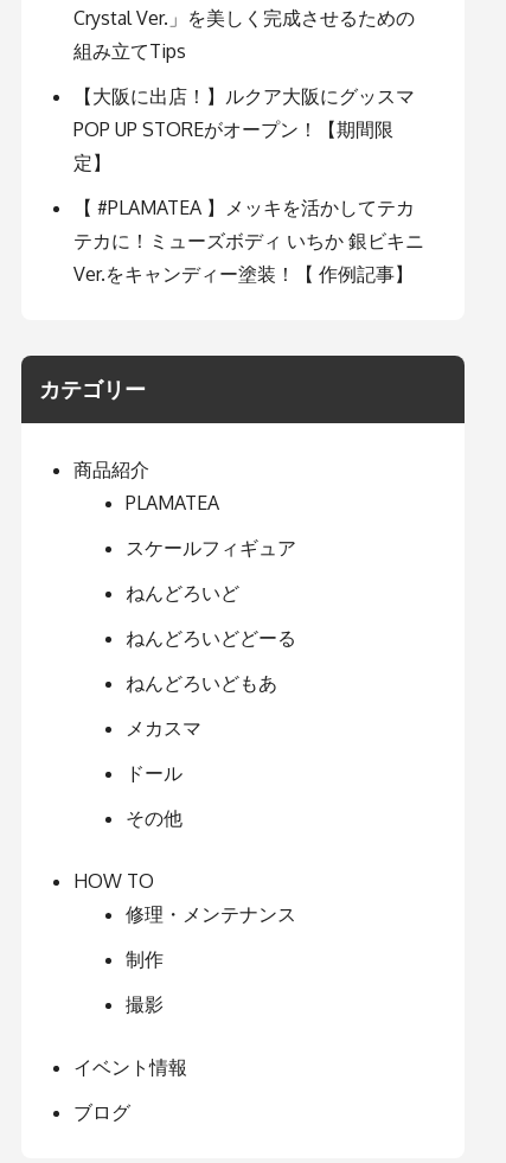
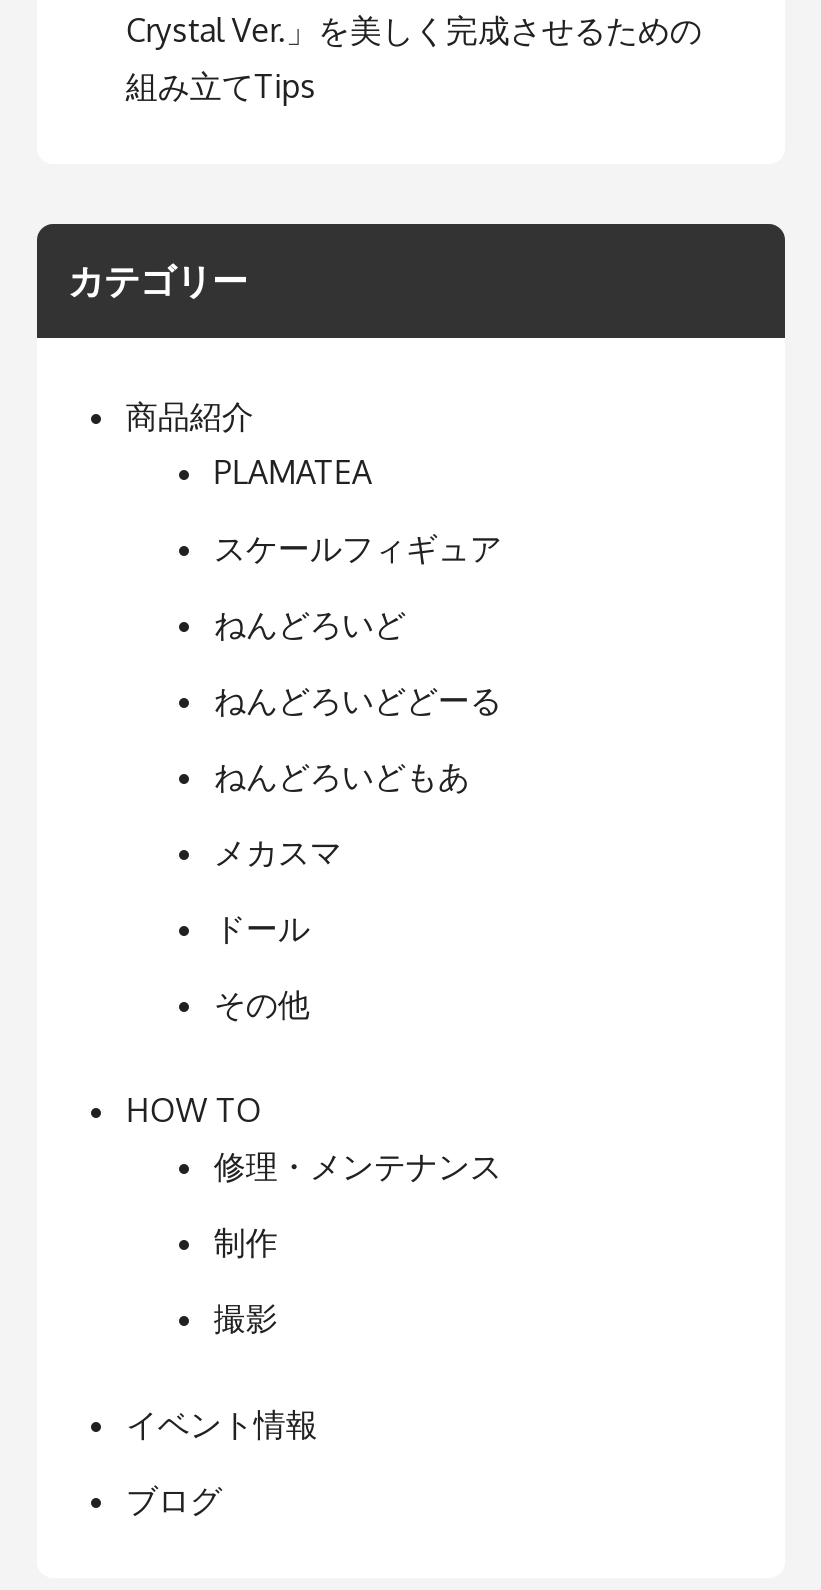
[74,84,425,285] 【大阪に出店！】ルクア大阪にグッスマ | POP UP STOREがオープン！【期間限 | 定】 | 【 #PLAMATEA 】メッキを活かしてテカ | テカに！ミューズボディ いちか 銀ビキニ | Ver.をキャンディー塗装！【 作例記事】 -> none

